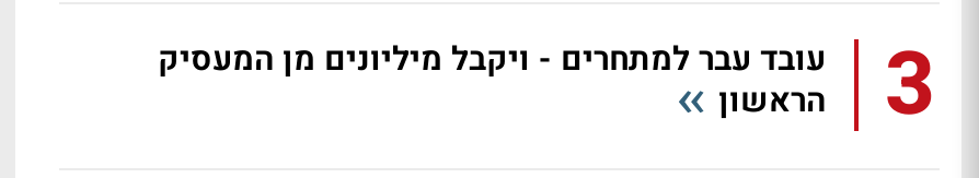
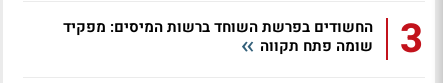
[158,35,826,124] עובד עבר למתחרים - ויקבל מיליונים מן המעסיק | הראשון -> [63,16,373,57] החשודים בפרשת השוחד ברשות המיסים: מפקיד | שומה פתח תקווה

